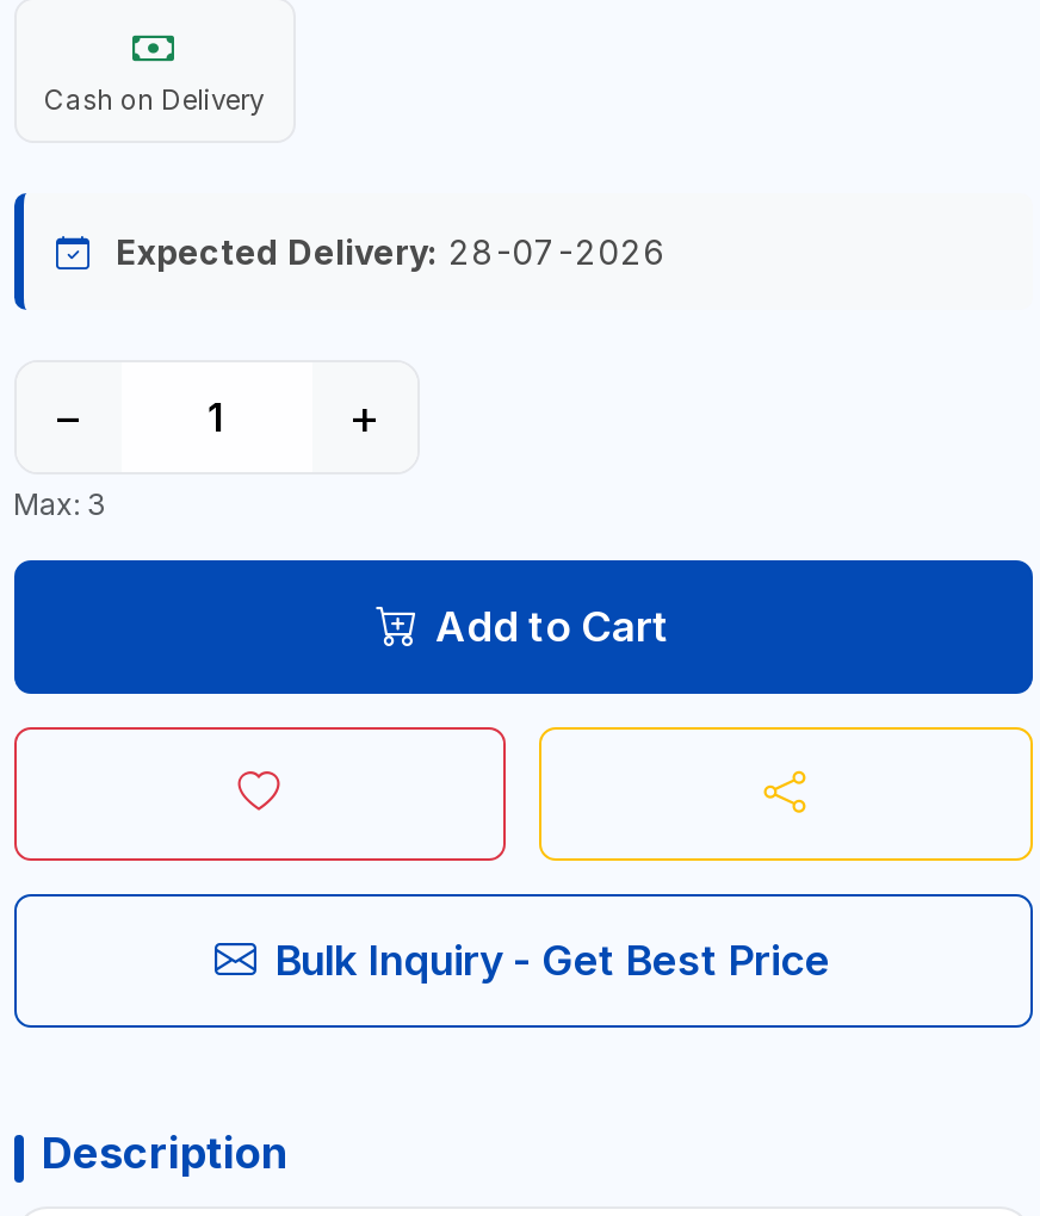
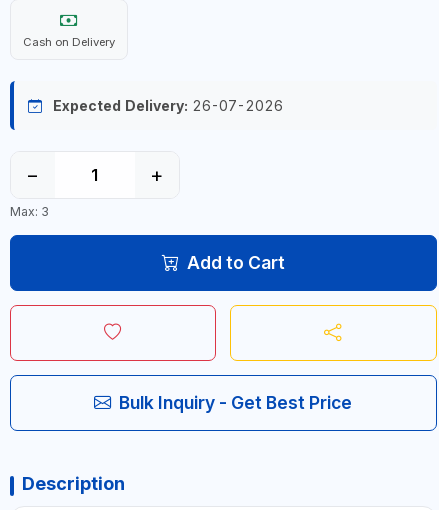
[116,231,664,272] Expected Delivery: 28-07-2026 -> [52,97,282,114] Expected Delivery: 26-07-2026

